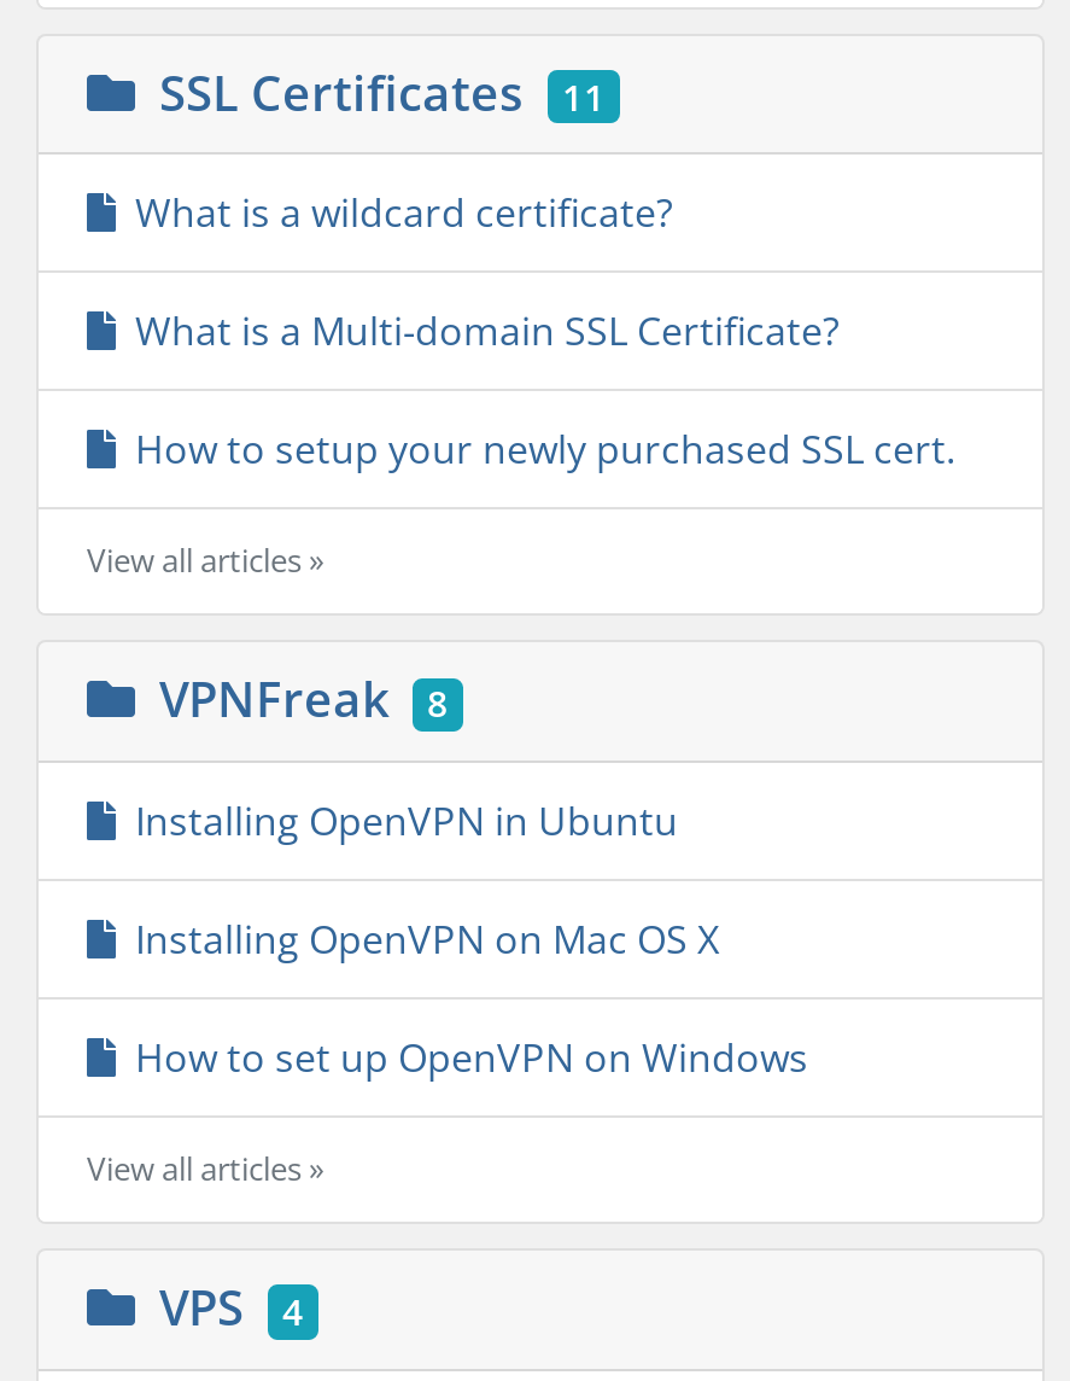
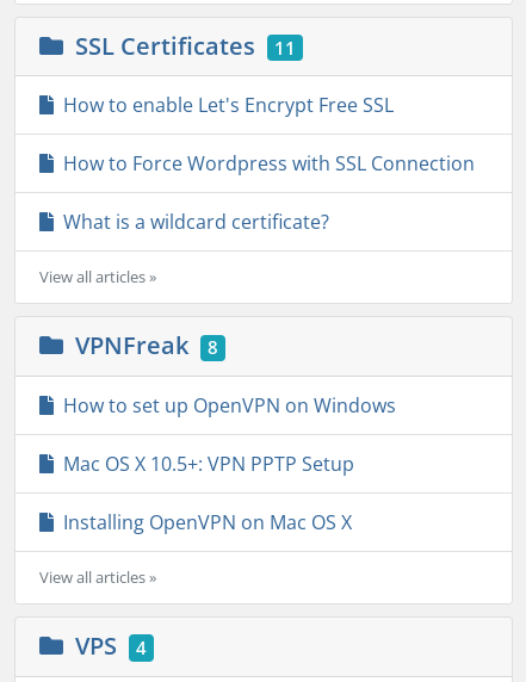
none -> [54,92,475,177] How to enable Let's Encrypt Free SSL | How to Force Wordpress with SSL Connection
moved [116,186,673,240] -> [54,209,329,235]: What is a wildcard certificate?
[116,305,955,476] What is a Multi-domain SSL Certificate? | How to setup your newly purchased SSL cert. -> none
[116,794,678,847] Installing OpenVPN in Ubuntu -> none
moved [116,913,719,966] -> [54,509,352,535]: Installing OpenVPN on Mac OS X
moved [116,1031,808,1084] -> [54,392,396,418]: How to set up OpenVPN on Windows
none -> [54,451,354,477] Mac OS X 10.5+: VPN PPTP Setup

